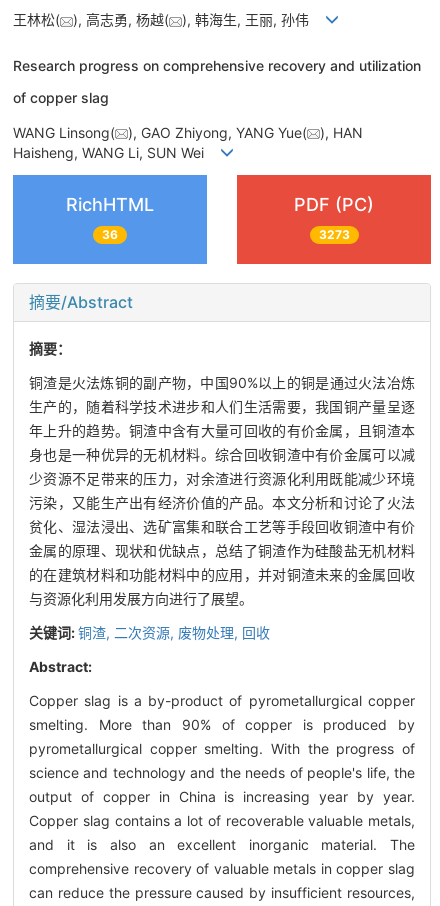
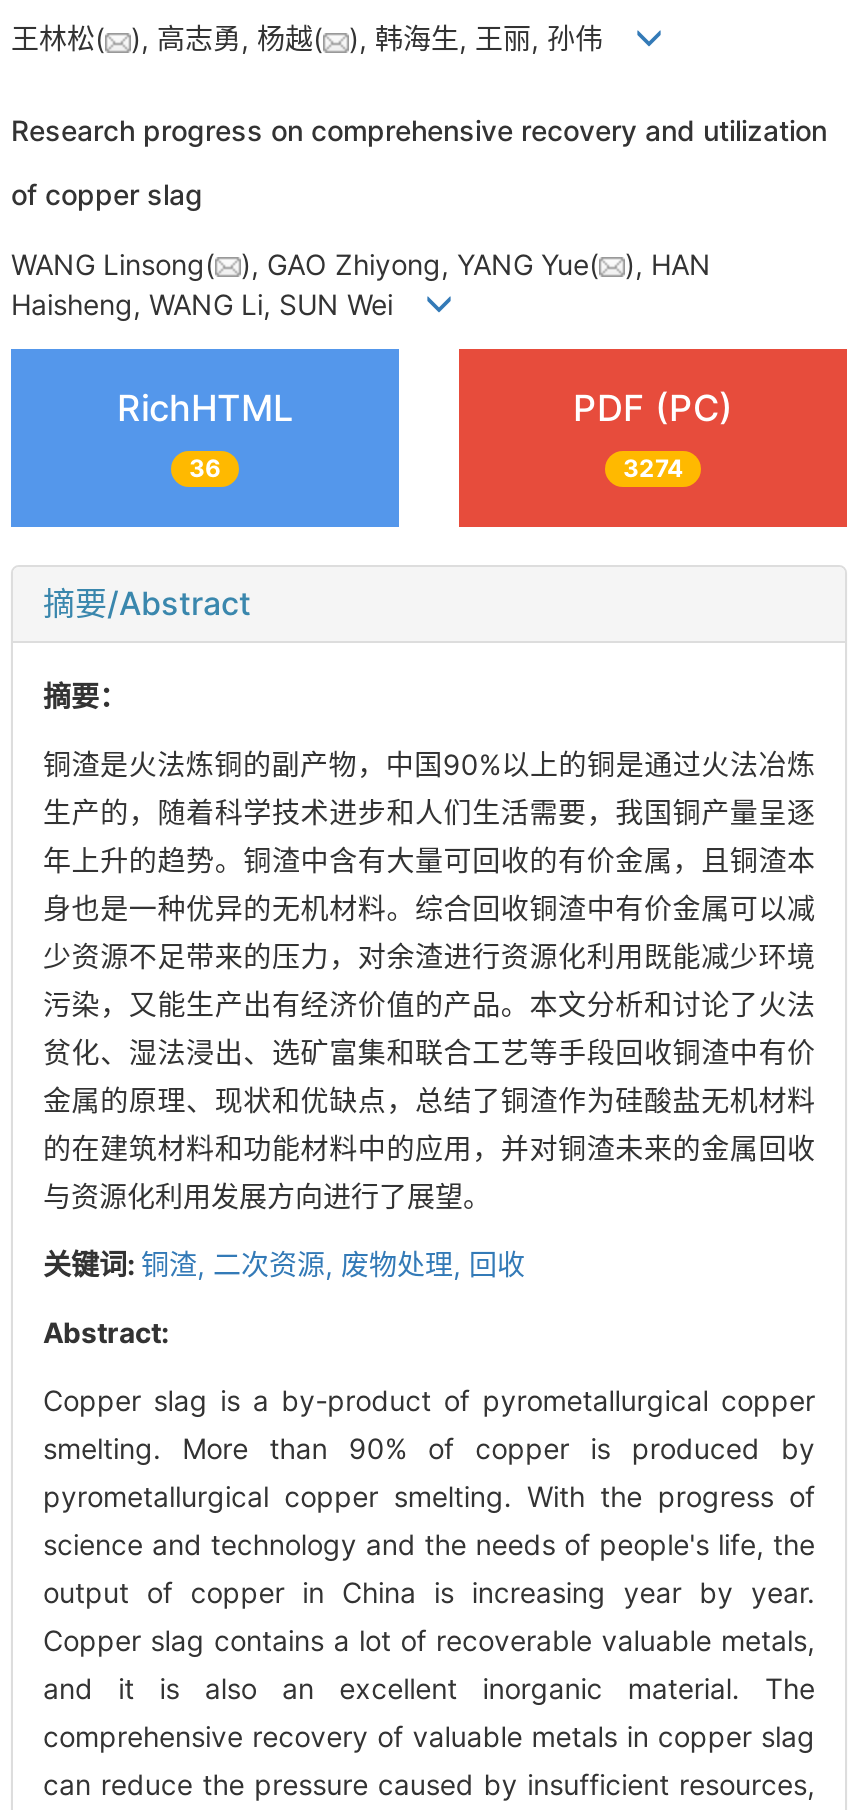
[318,227,349,242] 3273 -> [623,454,683,484] 3274

